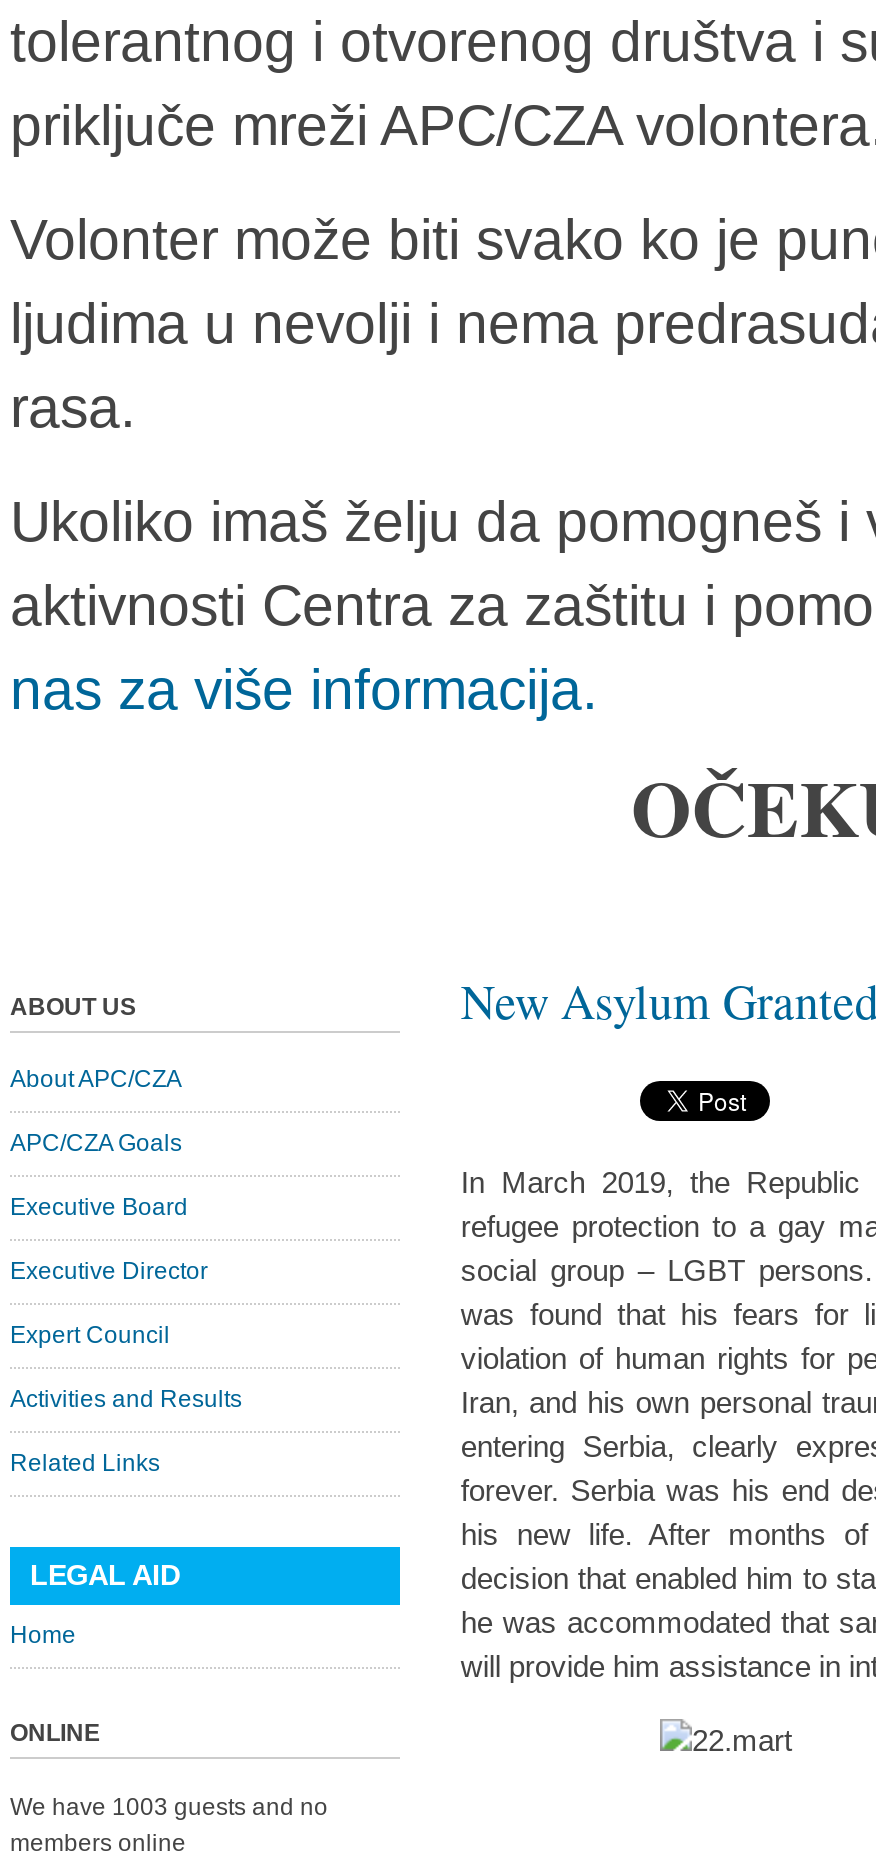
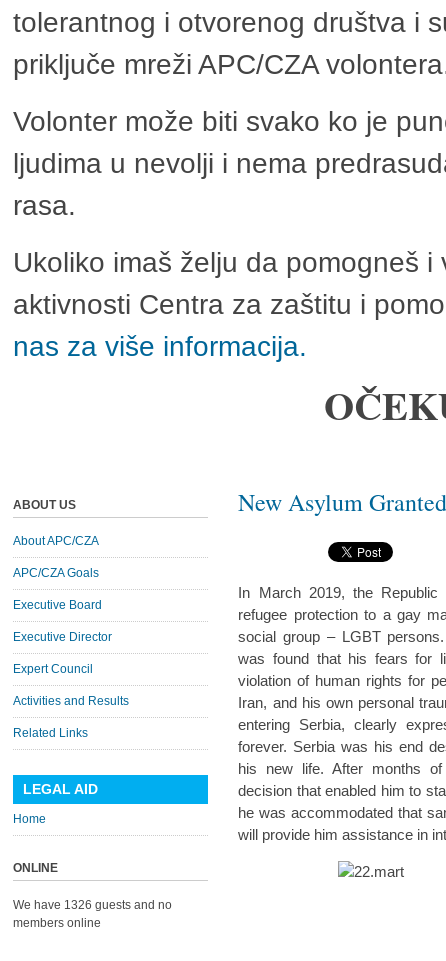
[10,1793,328,1821] We have 1003 guests and no -> [13,898,172,912] We have 1326 guests and no

